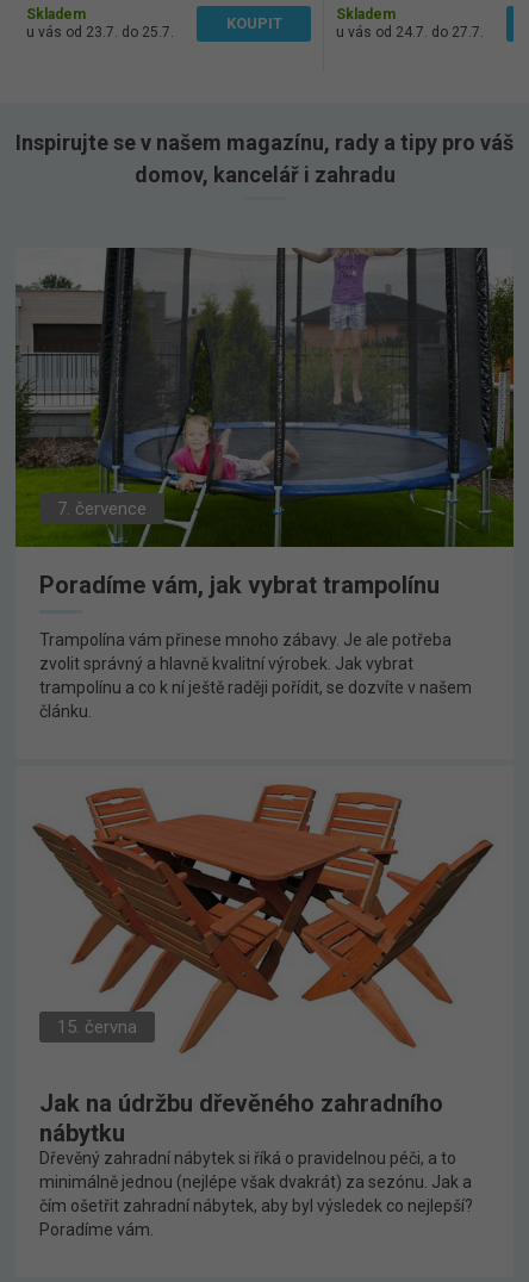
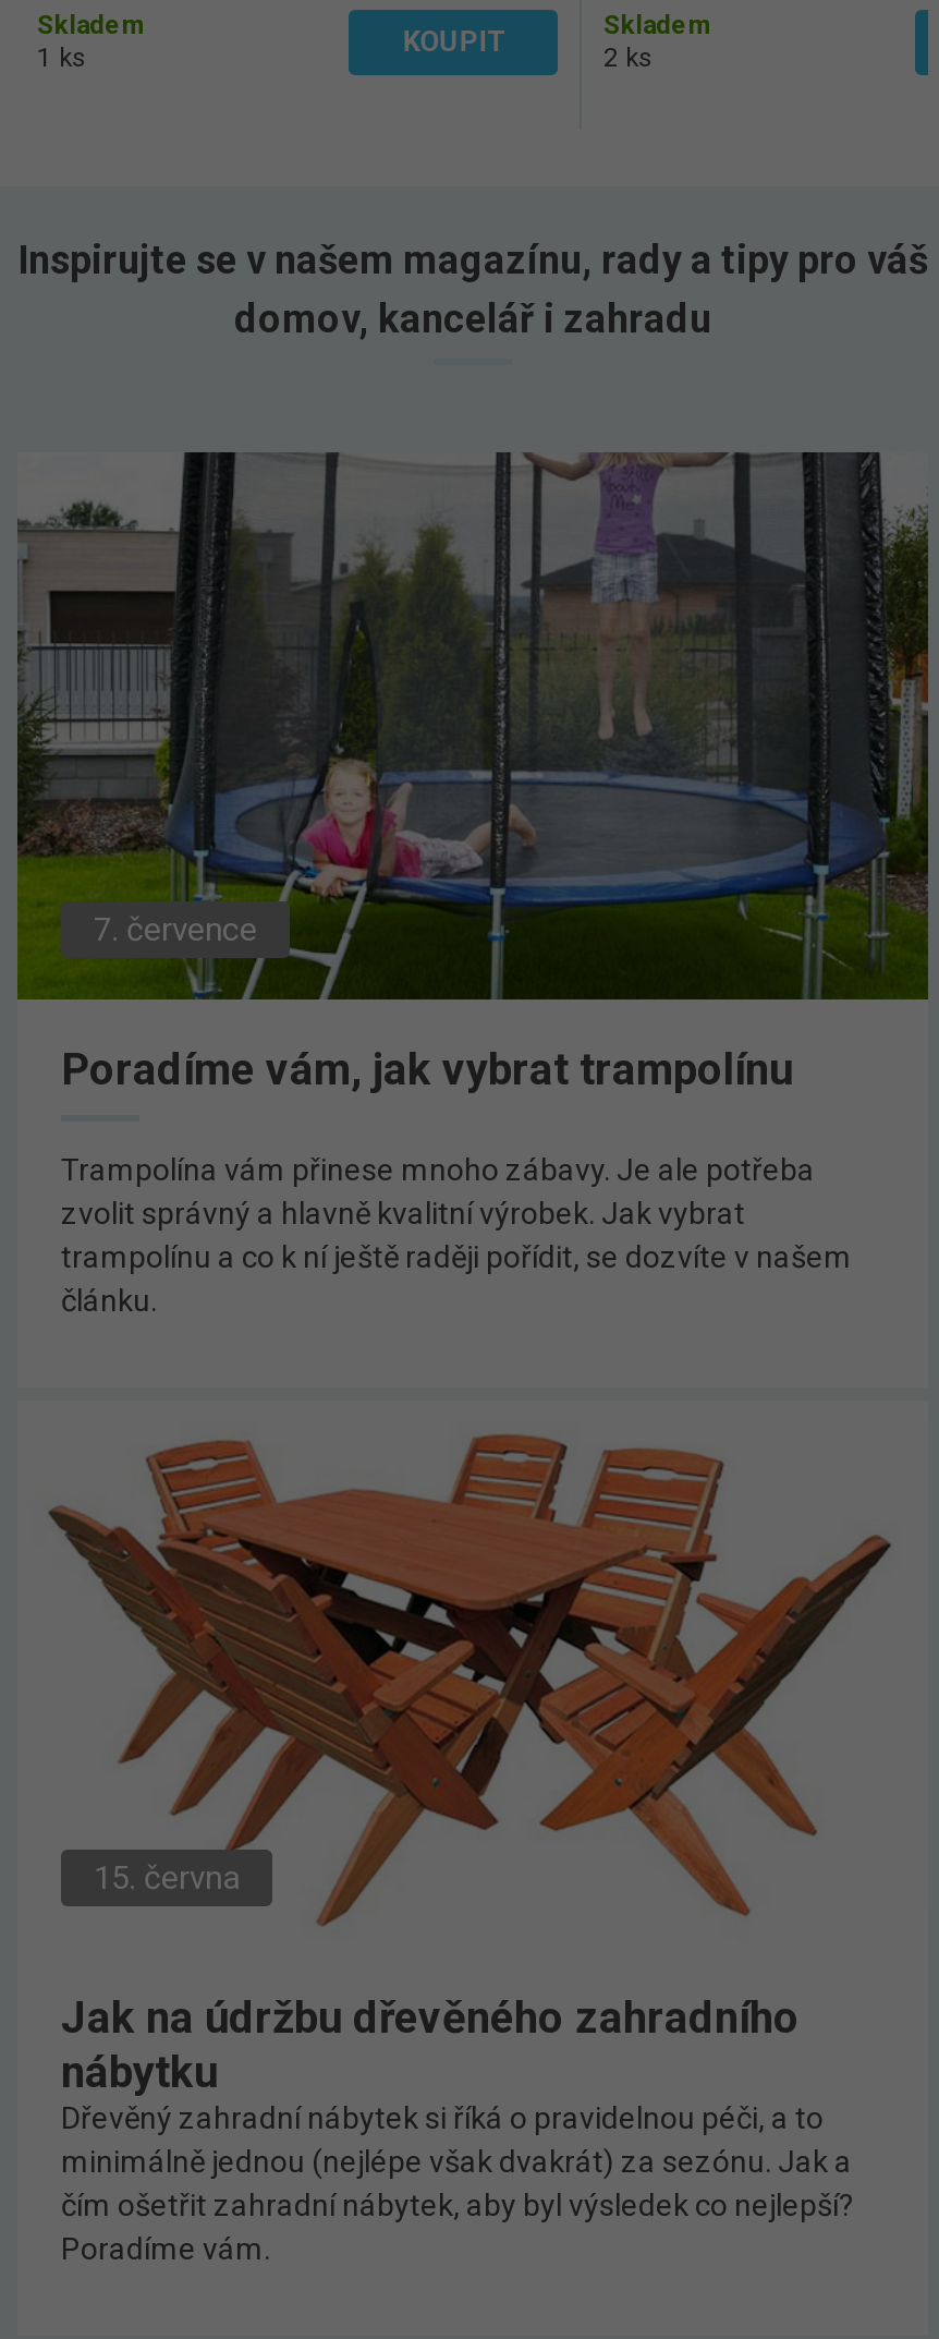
[26,24,174,40] u vás od 23.7. do 25.7. -> [37,42,87,73] 1 ks
[336,24,484,40] u vás od 24.7. do 27.7. -> [603,42,654,73] 2 ks

